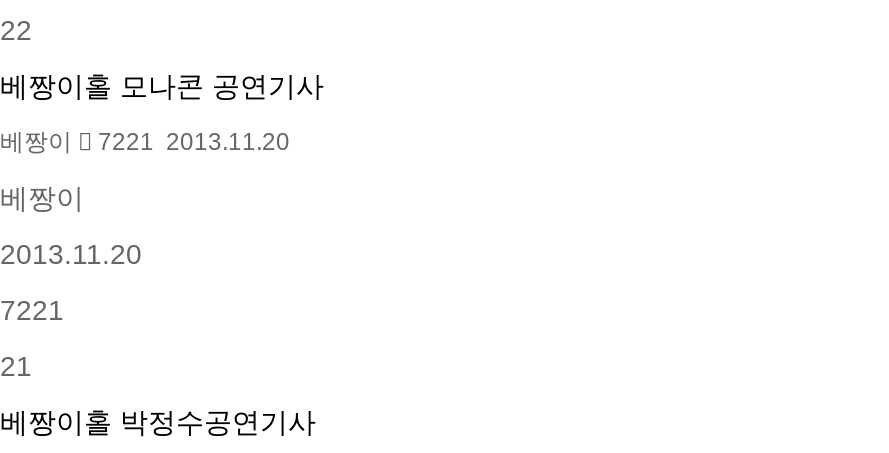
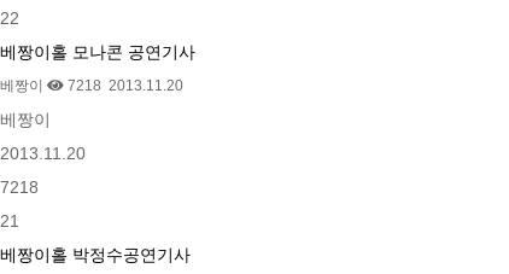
[0,128,290,156] 베짱이 7221 2013.11.20 -> [0,77,183,94] 베짱이 7218 2013.11.20
[0,294,64,326] 7221 -> [0,177,39,197] 7218

